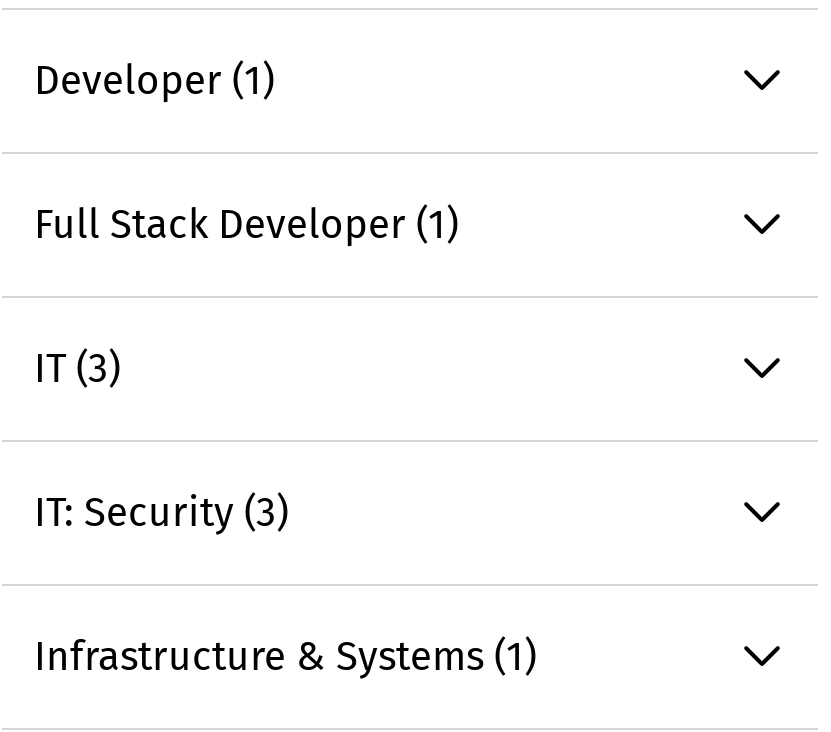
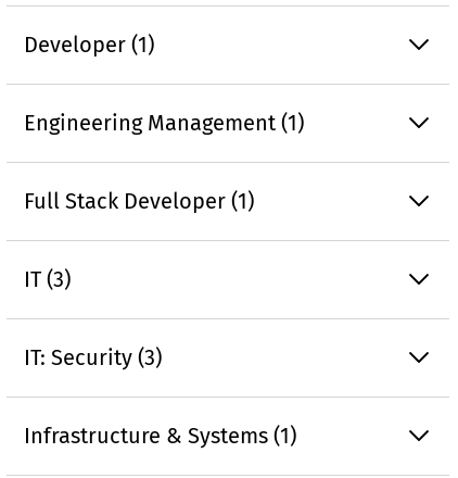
none -> [24,110,304,136] Engineering Management (1)

